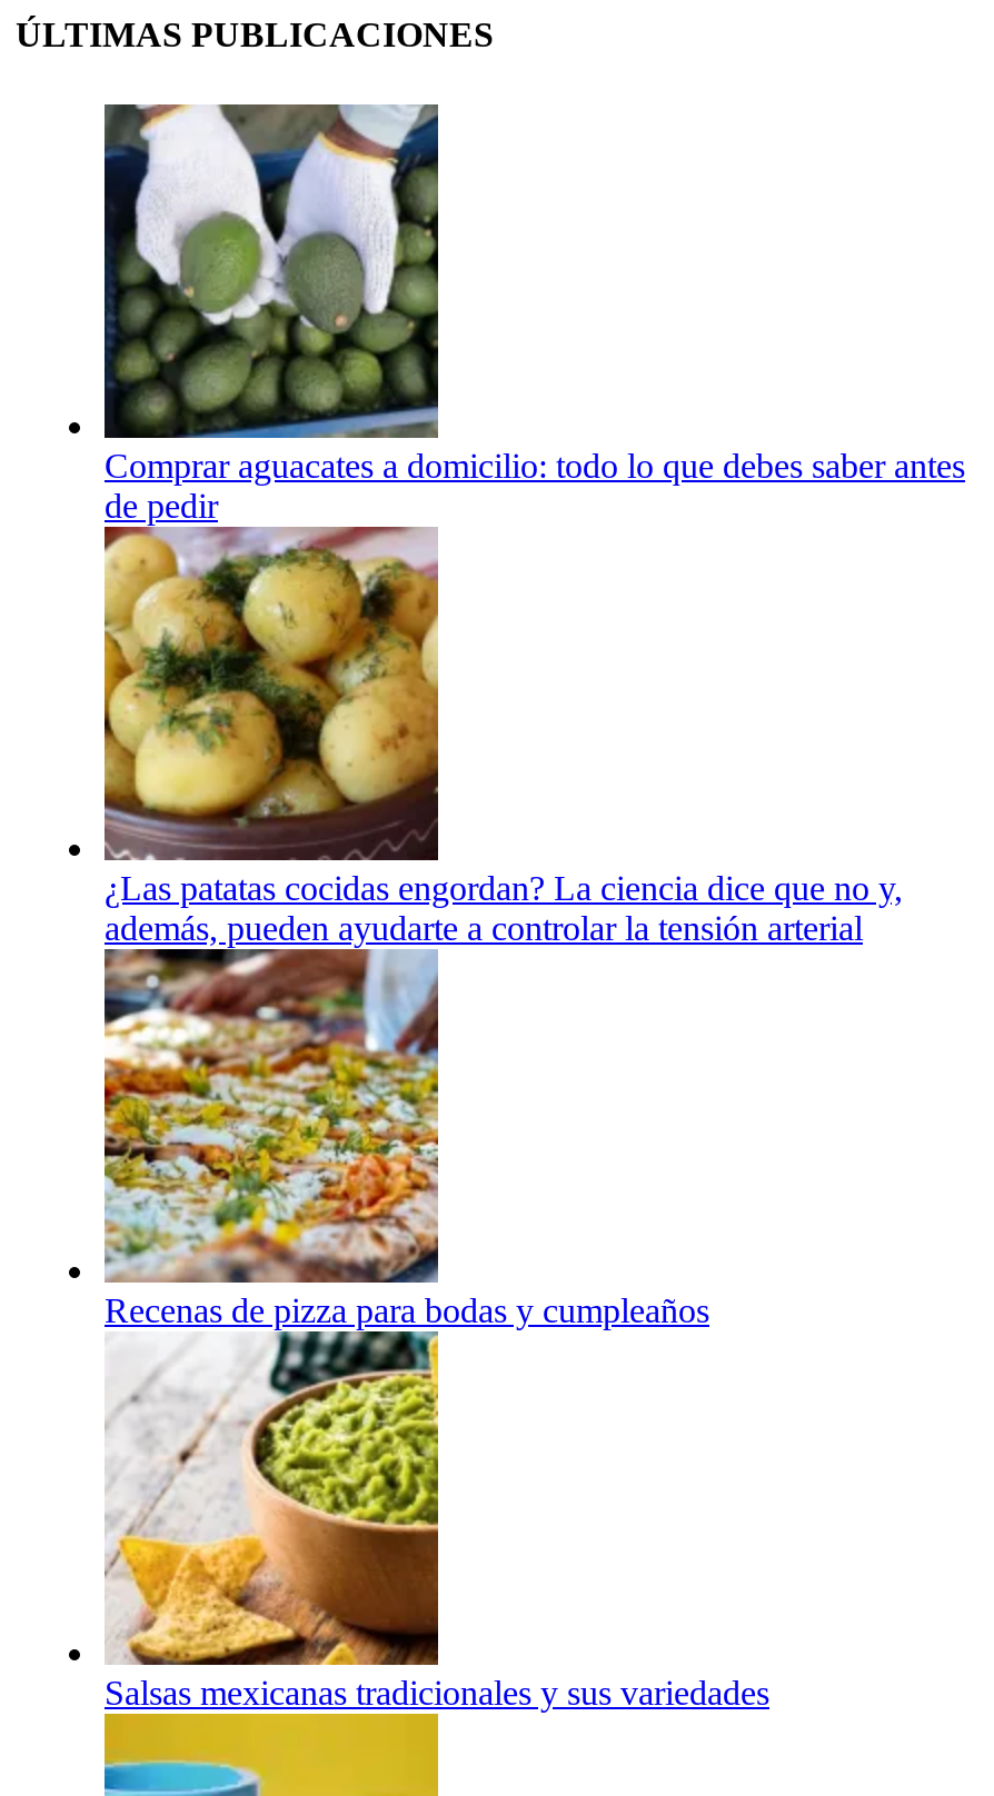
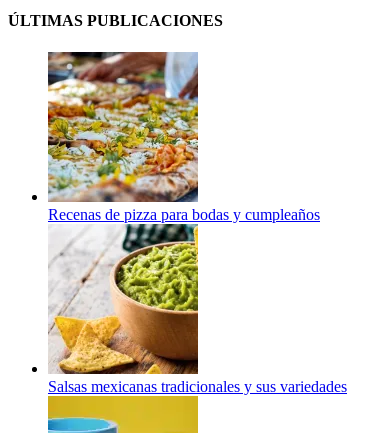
[102,102,965,523] [image] | Comprar aguacates a domicilio: todo lo que debes saber antes | de pedir -> none
[102,525,903,946] [image] | ¿Las patatas cocidas engordan? La ciencia dice que no y, | además, pueden ayudarte a controlar la tensión arterial -> none

